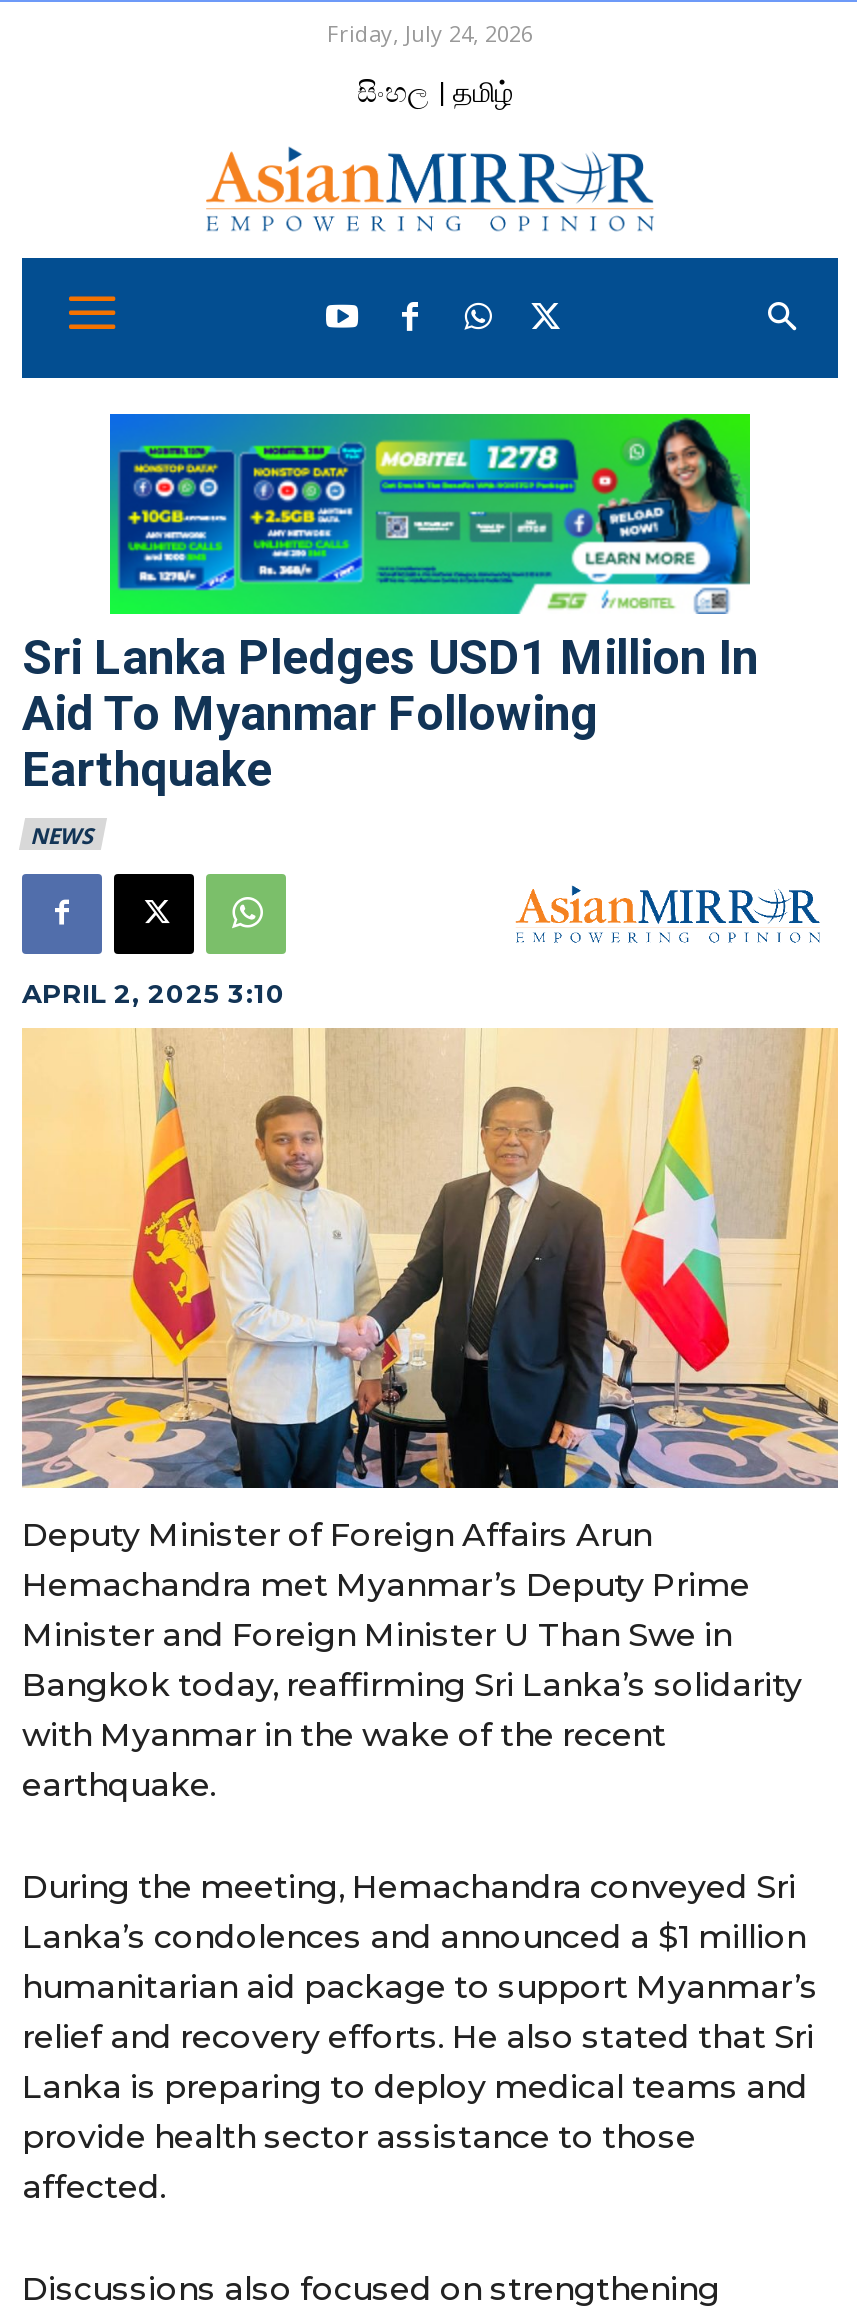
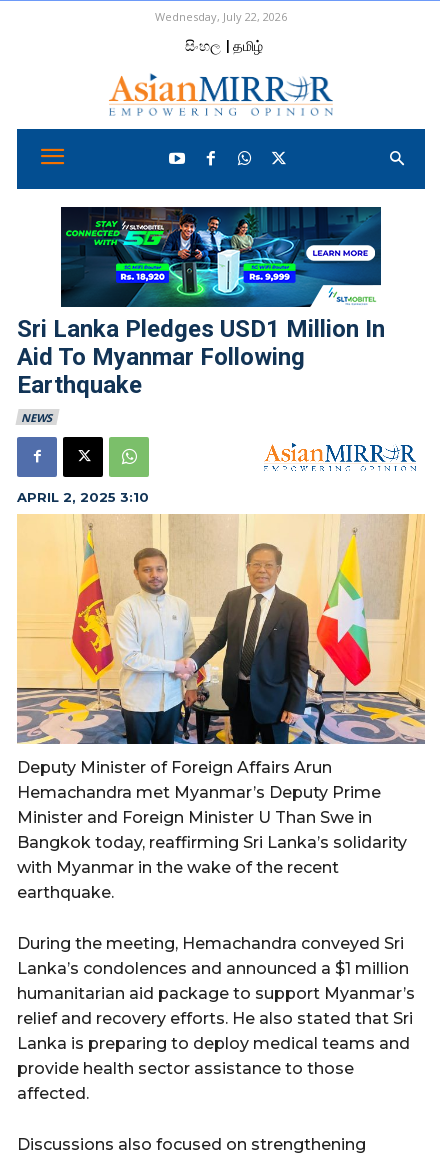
[327,18,533,48] Friday, July 24, 2026 -> [155,9,287,24] Wednesday, July 22, 2026
[108,412,752,616] [image] -> [60,206,382,308] [image]

